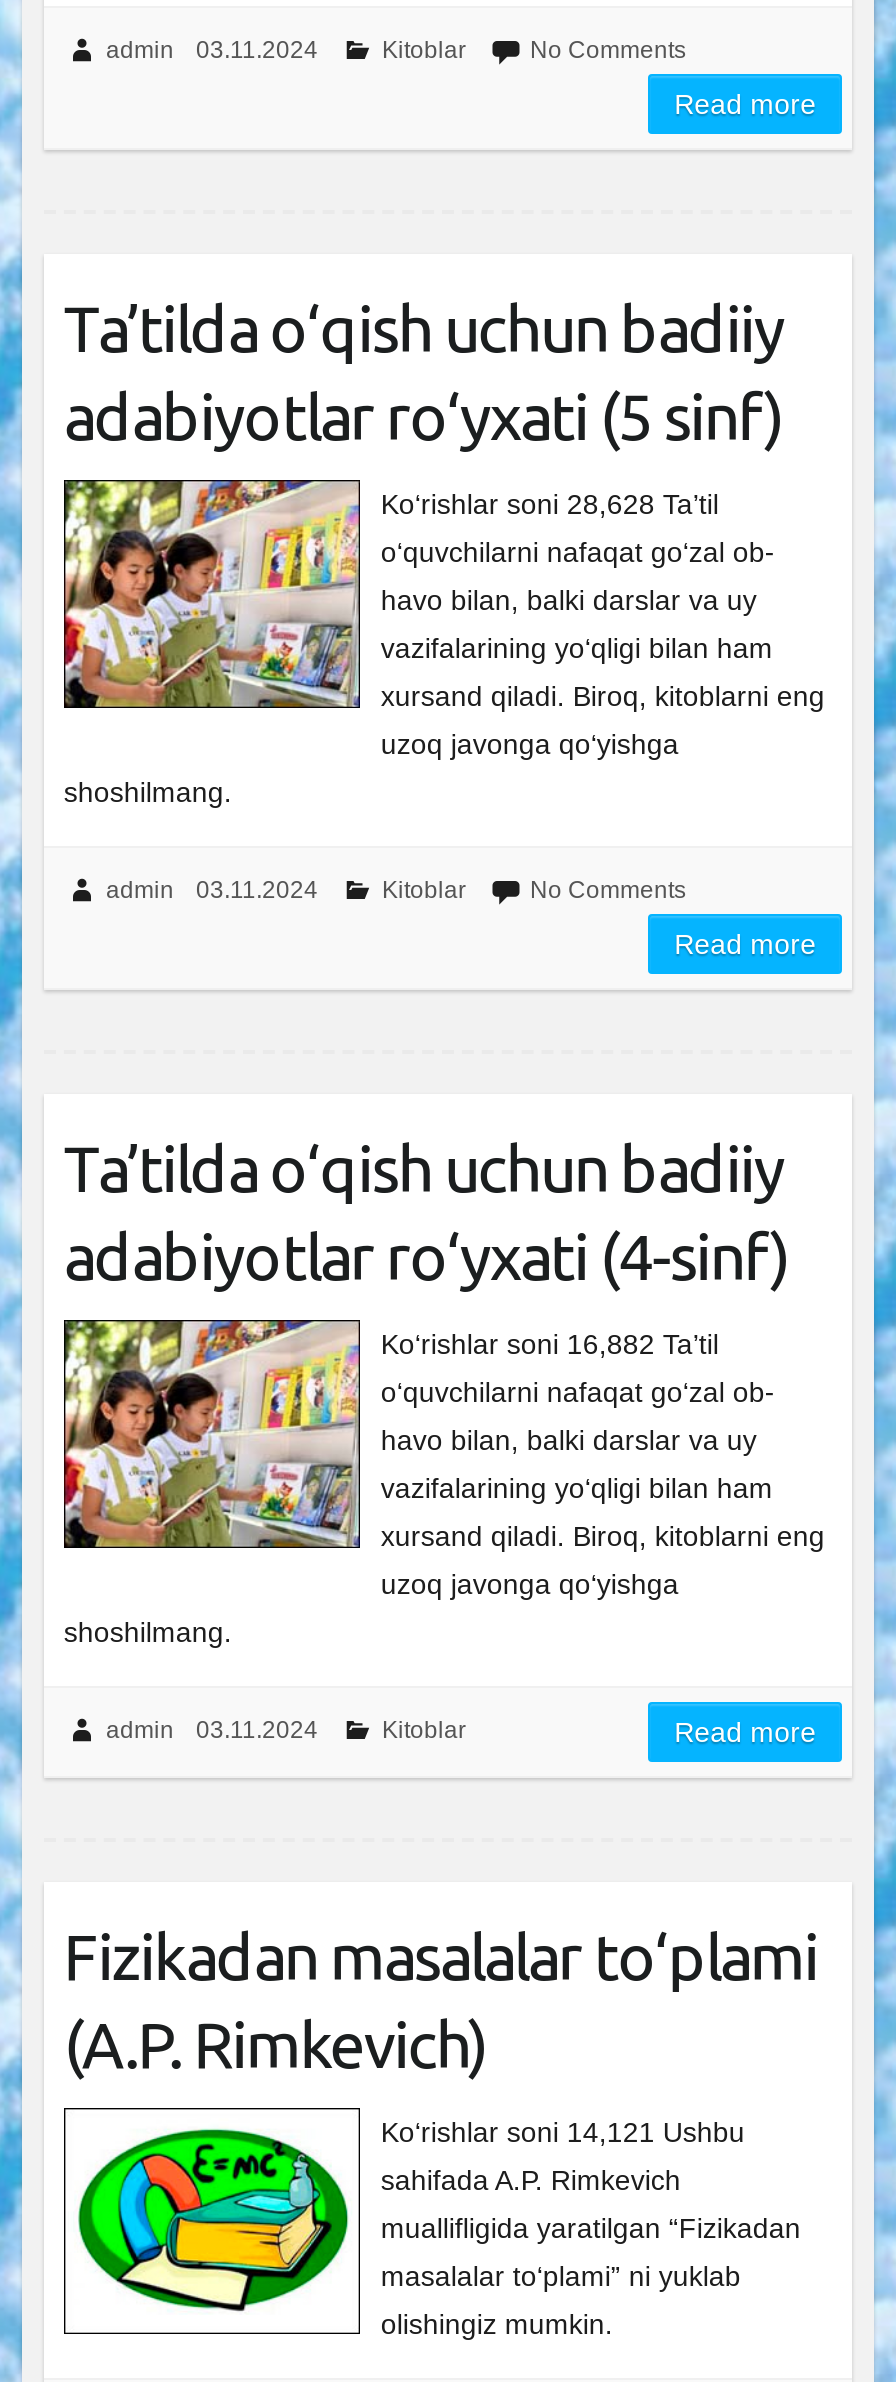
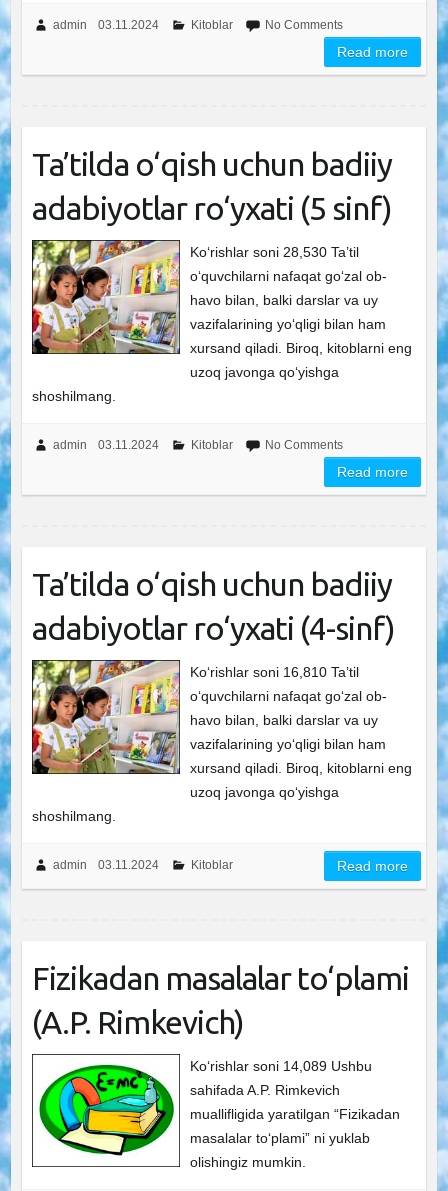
[381,489,719,521] Ko‘rishlar soni 28,628 Ta’til -> [190,244,359,260] Ko‘rishlar soni 28,530 Ta’til
[381,1329,719,1361] Ko‘rishlar soni 16,882 Ta’til -> [190,664,359,680] Ko‘rishlar soni 16,810 Ta’til
[381,2117,745,2149] Ko‘rishlar soni 14,121 Ushbu -> [190,1058,372,1074] Ko‘rishlar soni 14,089 Ushbu

